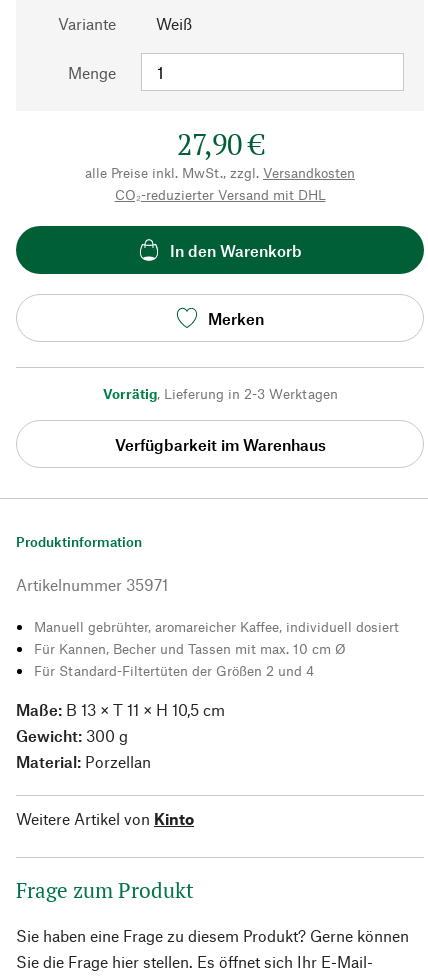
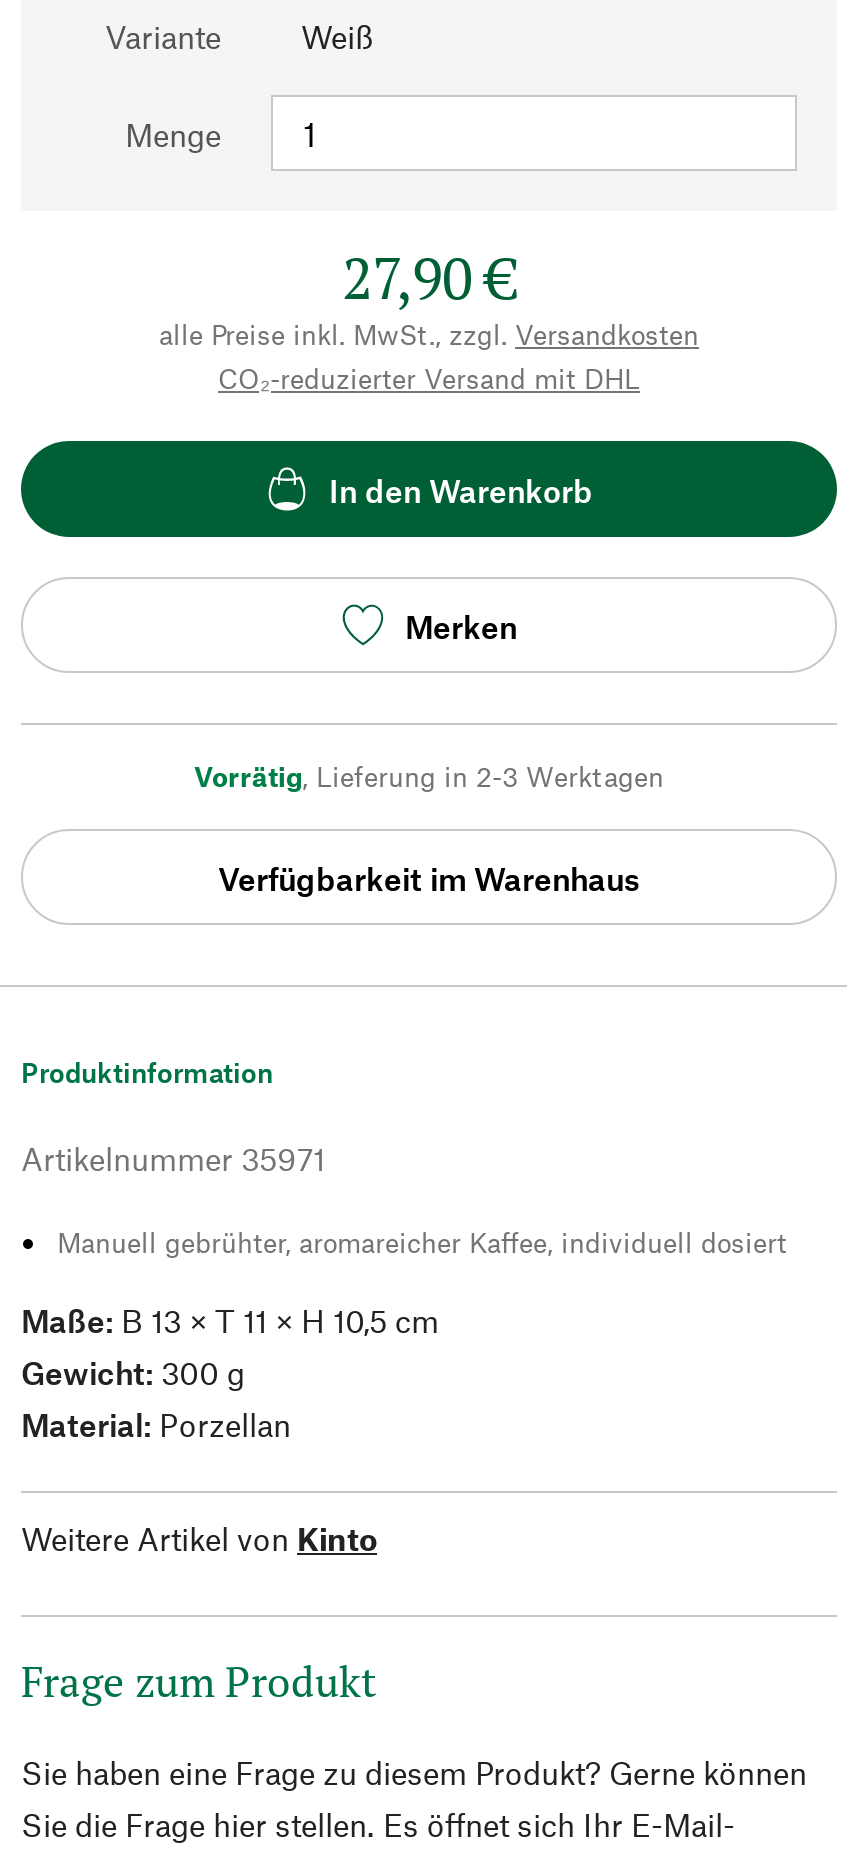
[34,640,346,679] Für Kannen, Becher und Tassen mit max. 10 cm Ø | Für Standard-Filtertüten der Größen 2 und 4 -> none

